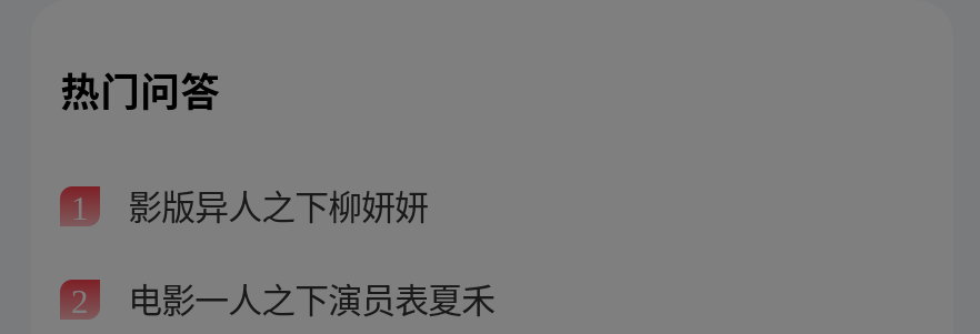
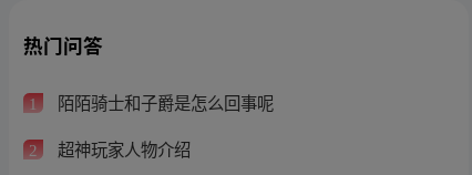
[119,181,428,230] 影版异人之下柳妍妍 -> [53,90,273,115] 陌陌骑士和子爵是怎么回事呢
[119,273,495,322] 电影一人之下演员表夏禾 -> [53,136,190,161] 超神玩家人物介绍

